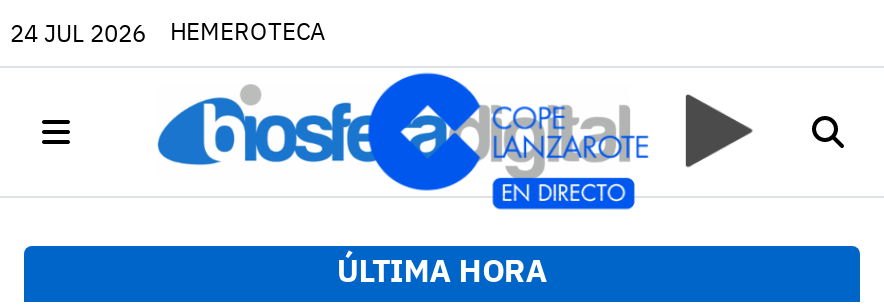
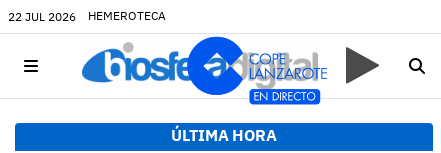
[10,16,326,47] 24 JUL 2026 HEMEROTECA -> [8,8,166,23] 22 JUL 2026 HEMEROTECA

